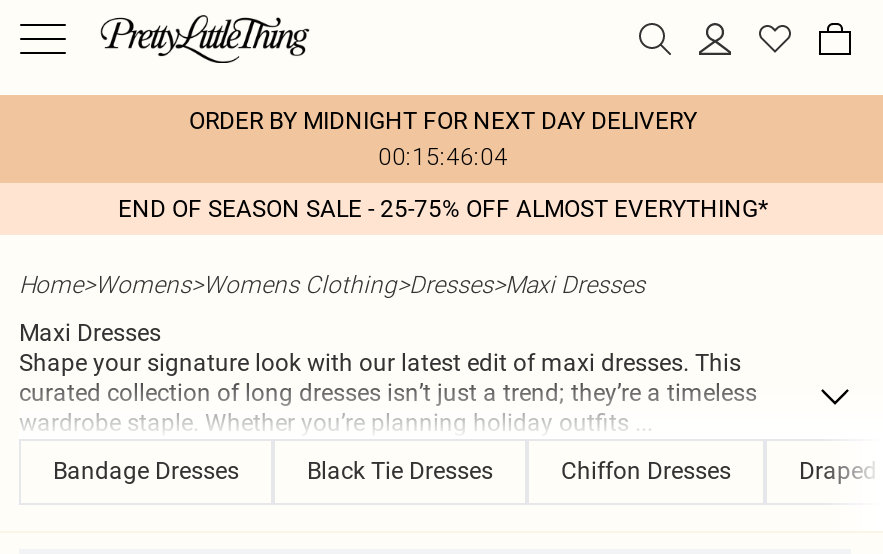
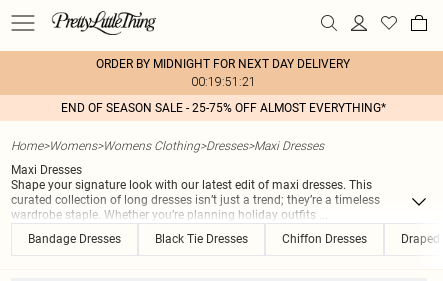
[378,141,508,171] 00:15:46:04 -> [190,74,255,89] 00:19:51:21

